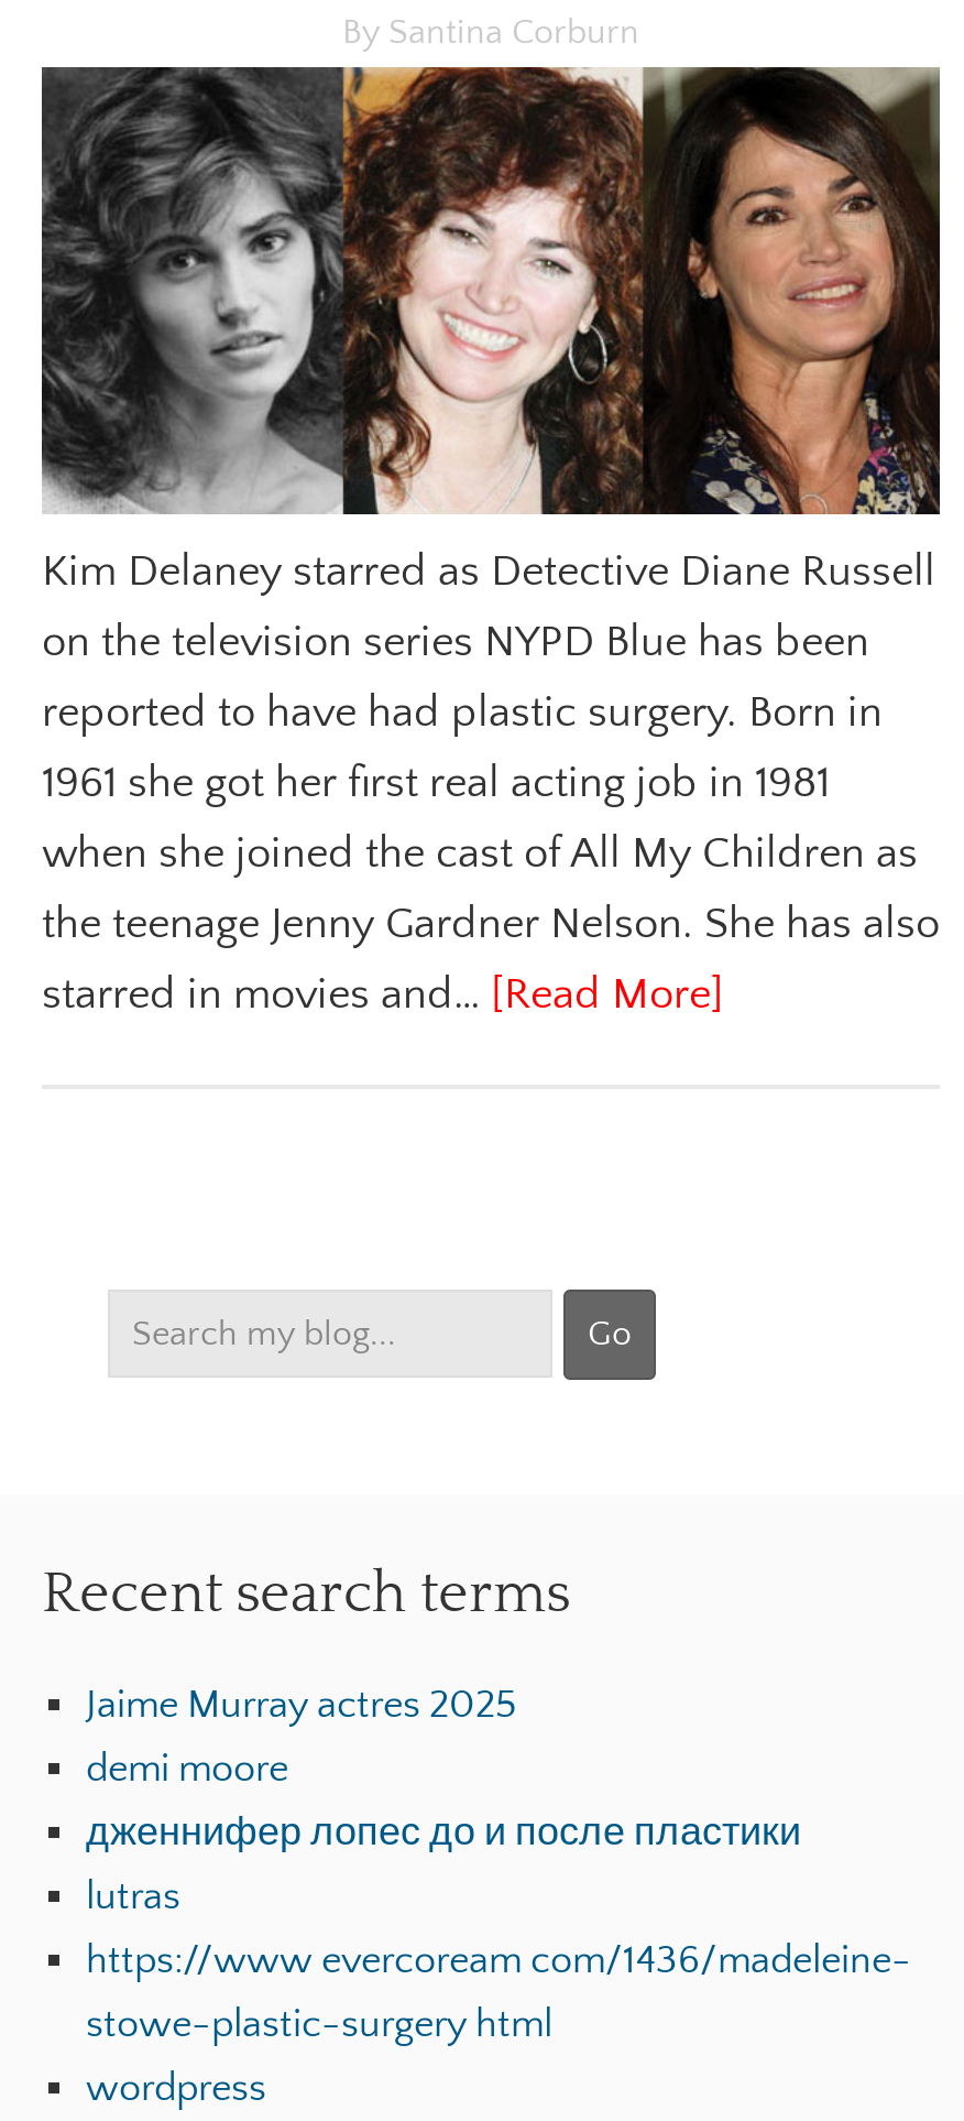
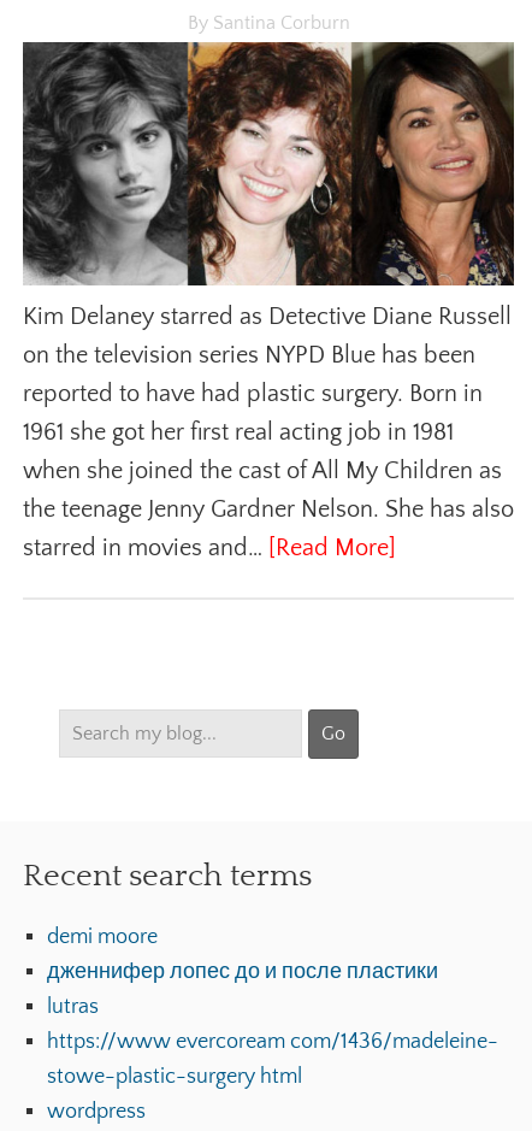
[86,1684,517,1728] Jaime Murray actres 2025 -> none

